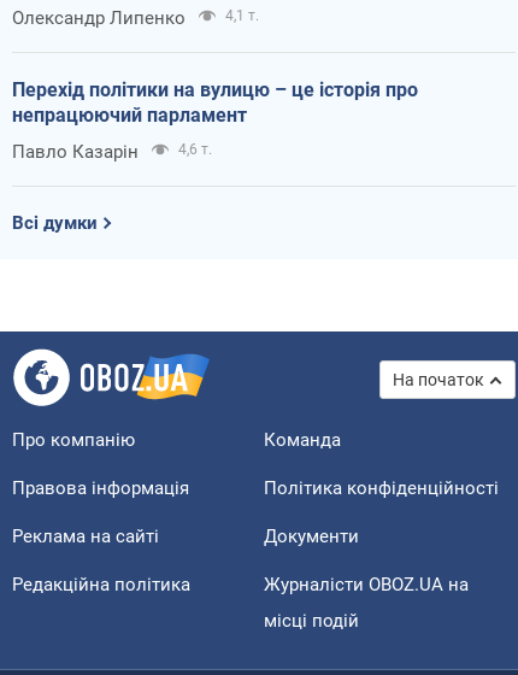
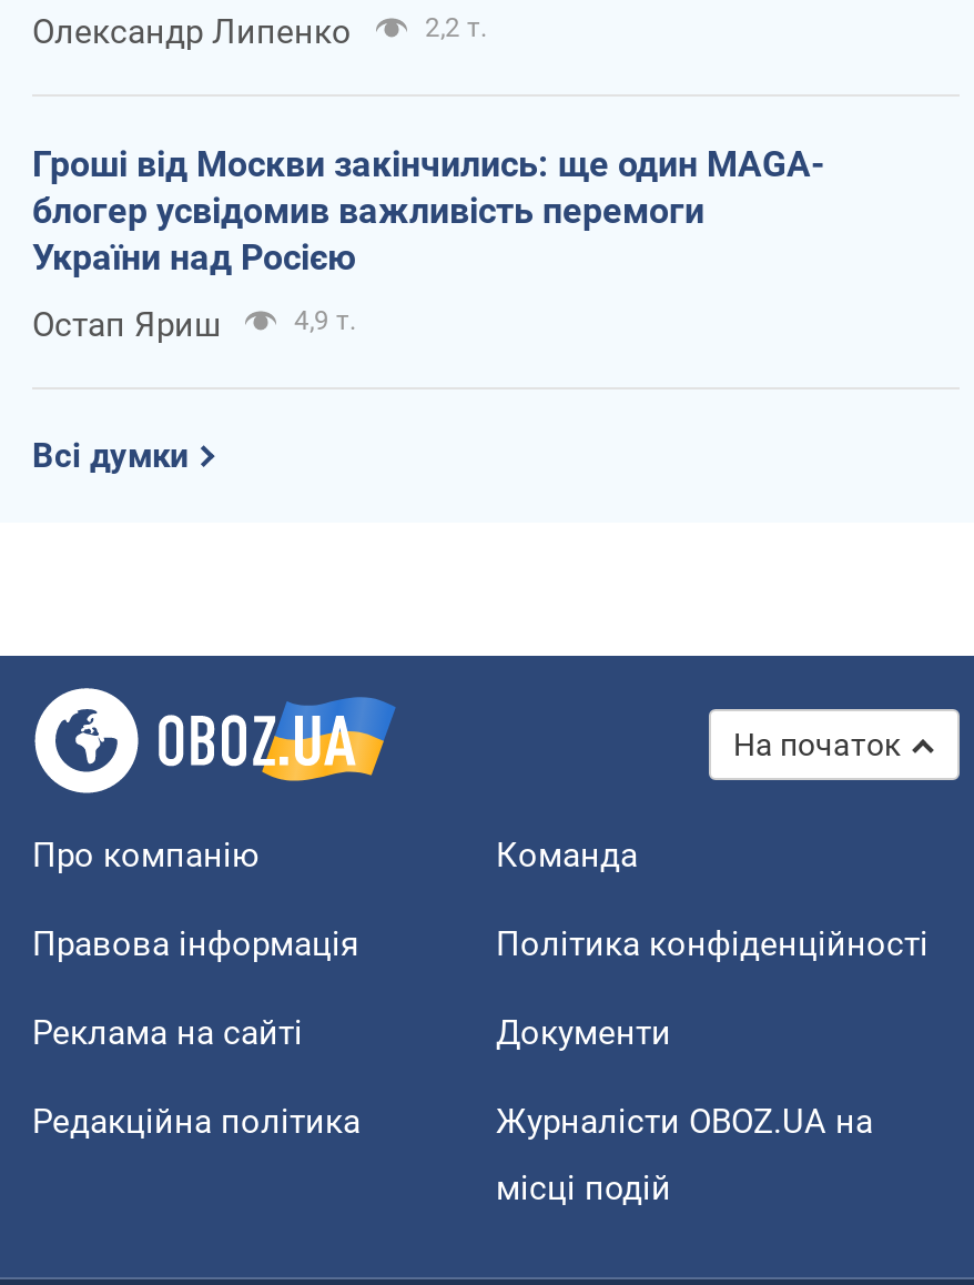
[225,8,259,25] 4,1 т. -> [425,13,487,44] 2,2 т.
[12,79,418,127] Перехід політики на вулицю – це історія про | непрацюючий парламент -> [32,144,824,279] Гроші від Москви закінчились: ще один MAGA- | блогер усвідомив важливість перемоги | України над Росією
[12,142,212,163] Павло Казарін | 4,6 т. -> [32,306,356,346] Остап Яриш | 4,9 т.

